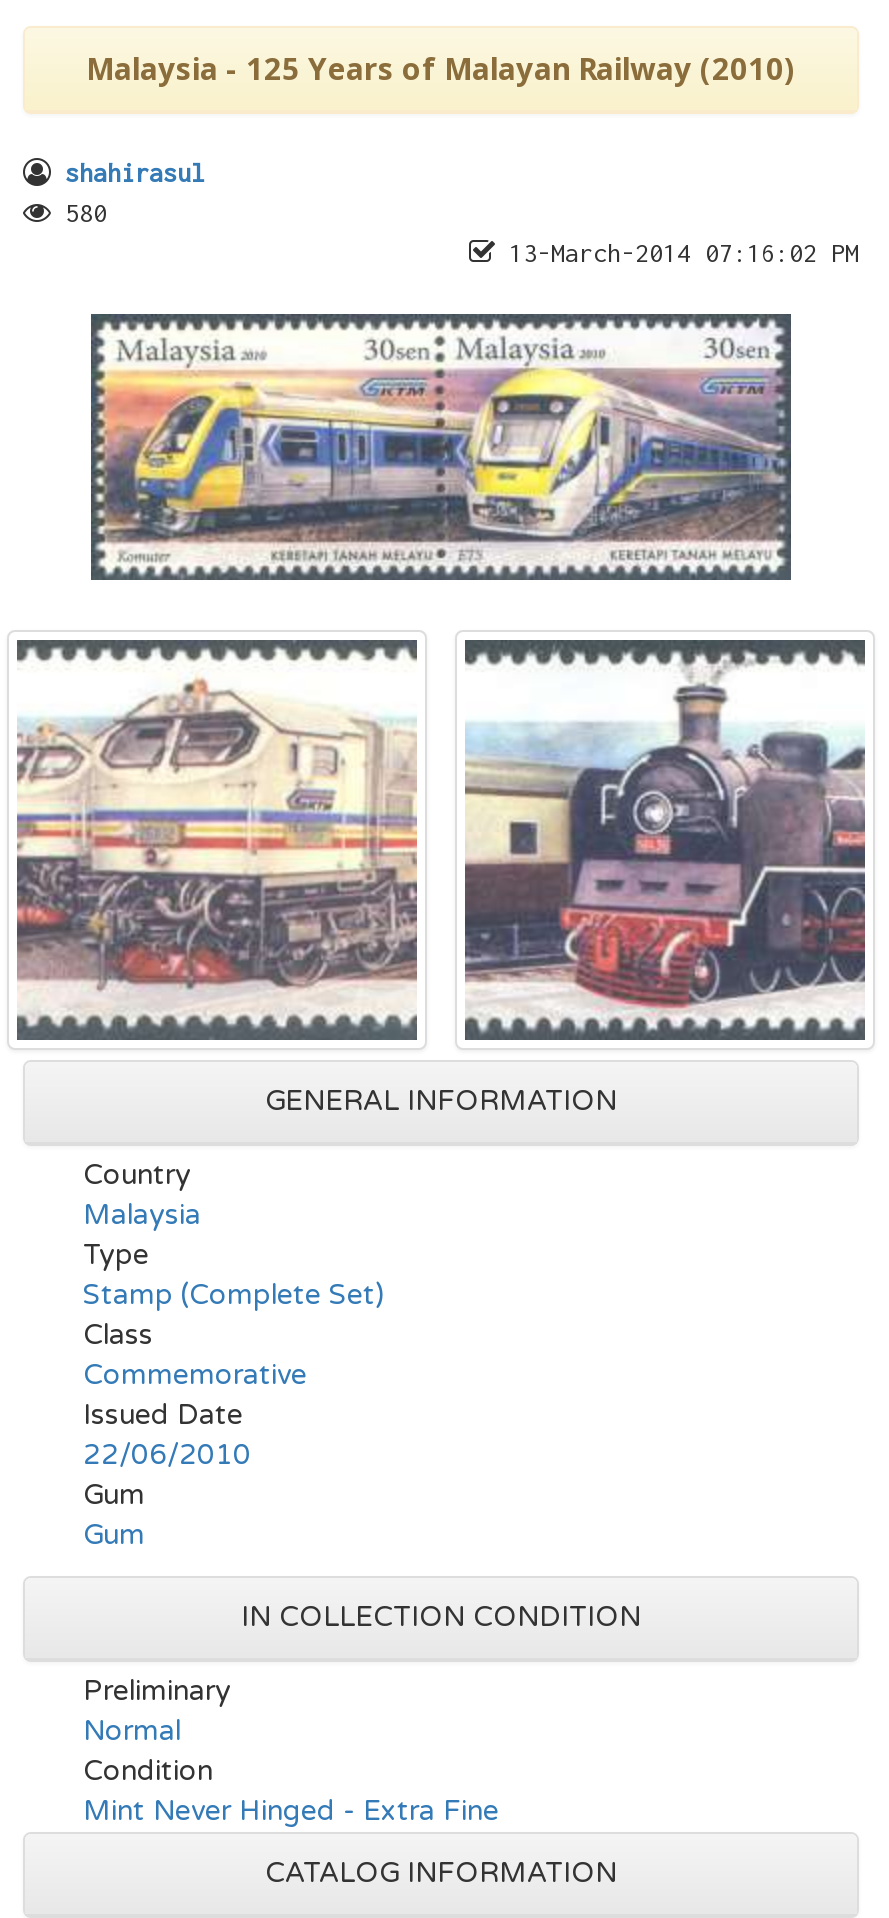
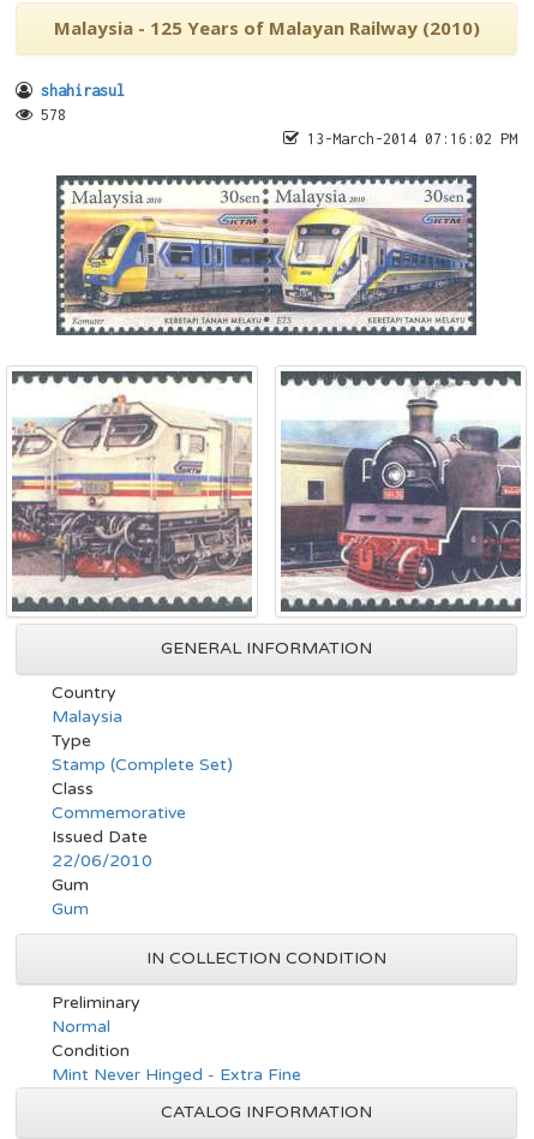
[51,198,107,228] 580 -> [32,106,66,124] 578

